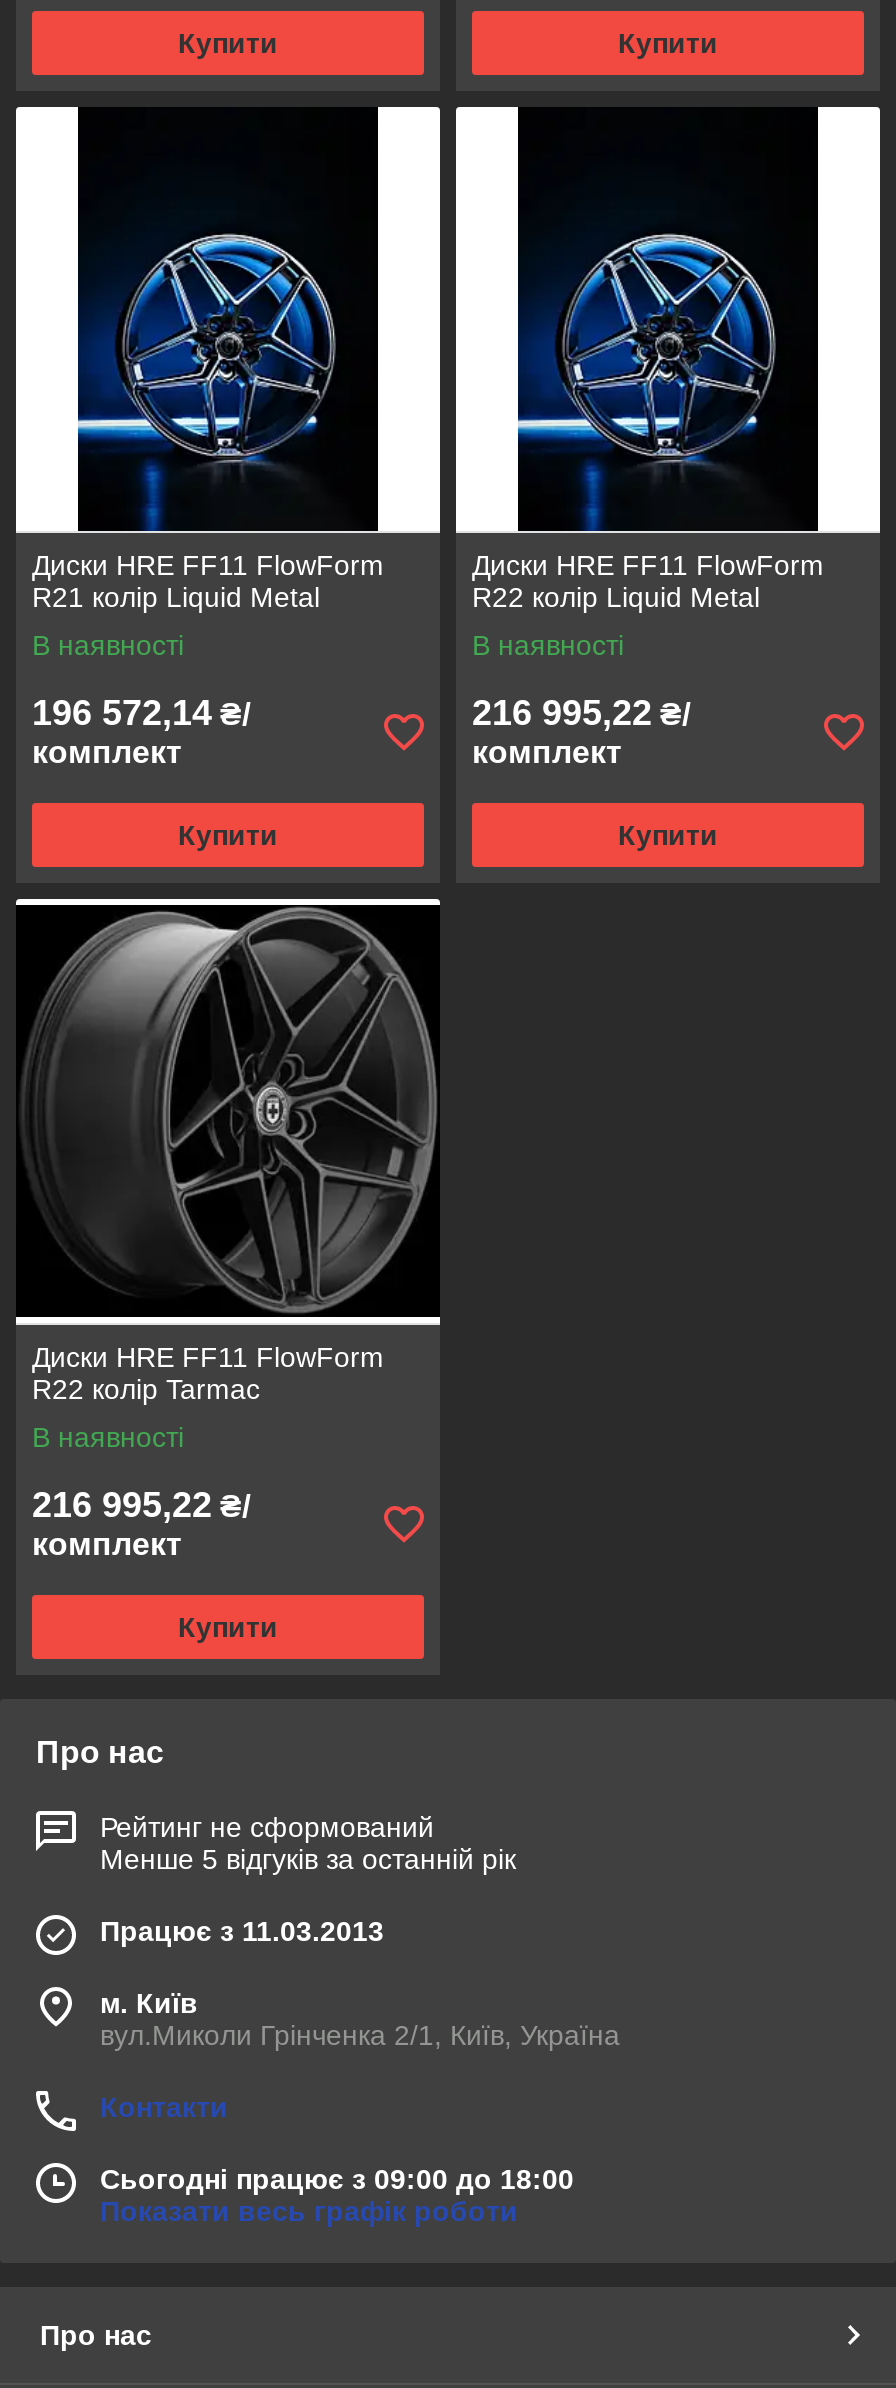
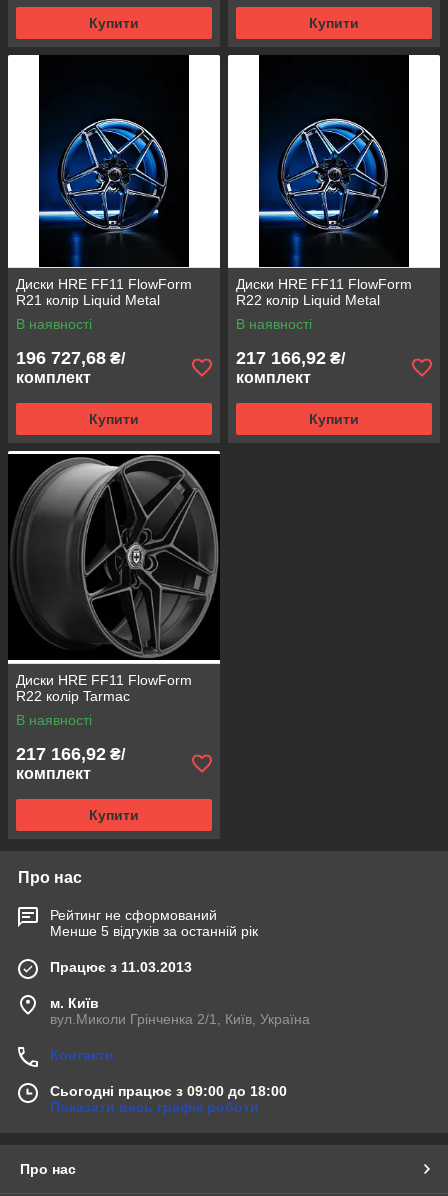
[32,693,250,733] 196 572,14 ₴/ -> [16,348,125,368] 196 727,68 ₴/
[472,693,690,733] 216 995,22 ₴/ -> [236,348,345,368] 217 166,92 ₴/
[32,1485,250,1525] 216 995,22 ₴/ -> [16,744,125,764] 217 166,92 ₴/

